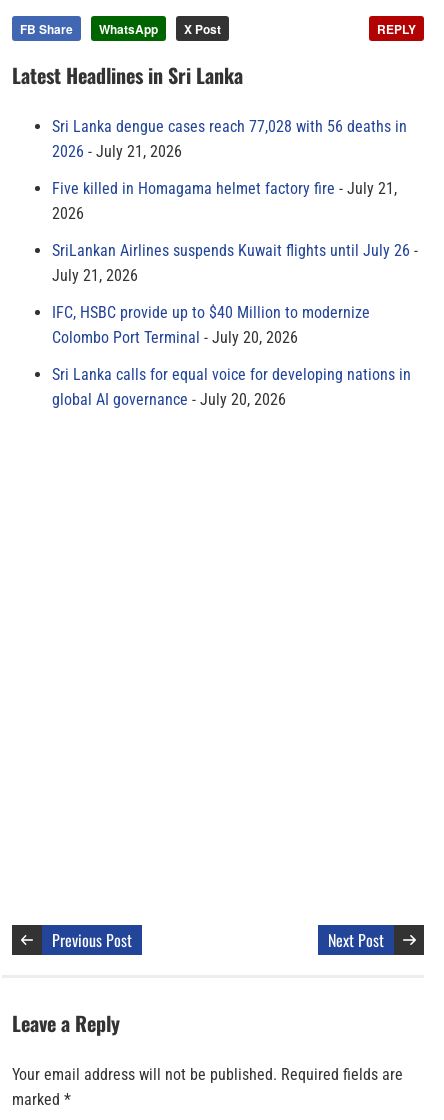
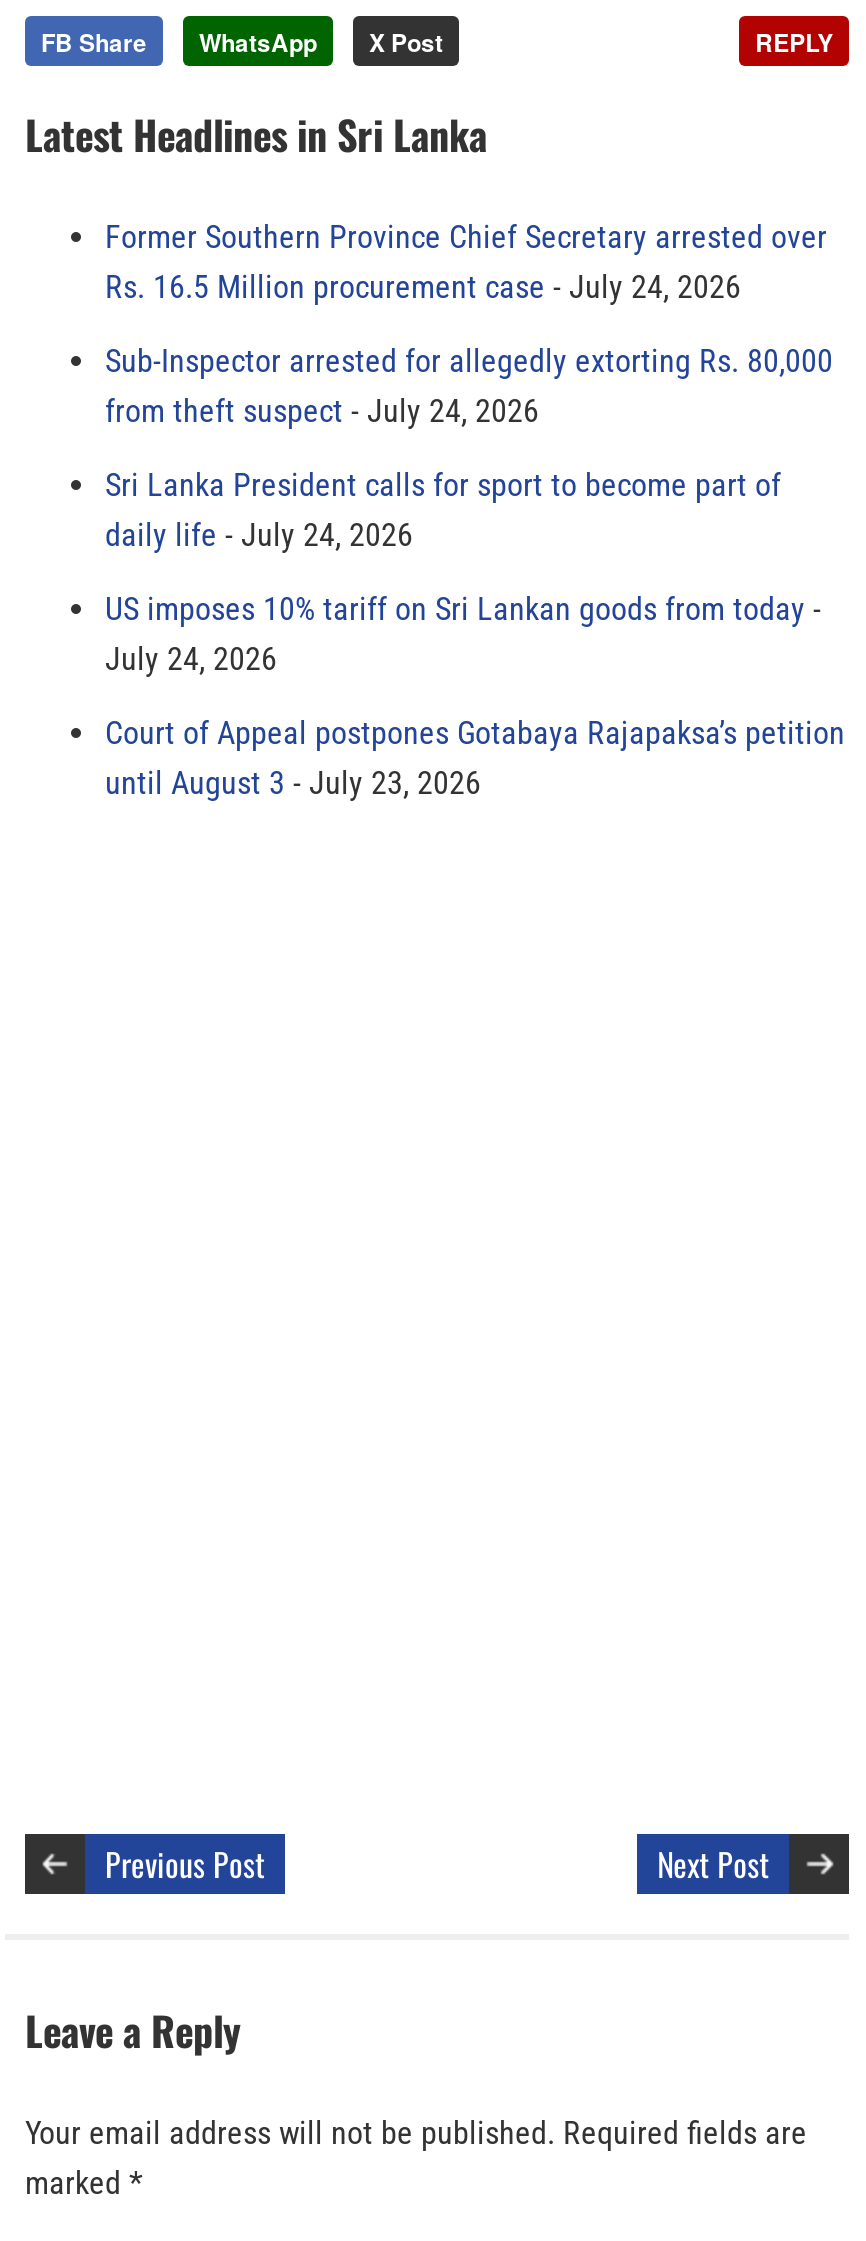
[52,117,407,161] Sri Lanka dengue cases reach 77,028 with 56 deaths in | 2026 | July 21, 2026 -> [105,218,827,306] Former Southern Province Chief Secretary arrested over | Rs. 16.5 Million procurement case | July 24, 2026
[52,179,397,223] Five killed in Homagama helmet factory fire | July 21, | 2026 -> [105,342,833,430] Sub-Inspector arrested for allegedly extorting Rs. 80,000 | from theft suspect | July 24, 2026
[52,241,410,285] SriLankan Airlines suspends Kuwait flights until July 26 | July 21, 2026 -> [105,466,781,554] Sri Lanka President calls for sport to become part of | daily life | July 24, 2026
[52,303,370,347] IFC, HSBC provide up to $40 Million to modernize | Colombo Port Terminal | July 20, 2026 -> [105,590,805,678] US imposes 10% tariff on Sri Lankan goods from today | July 24, 2026
[52,365,411,409] Sri Lanka calls for equal voice for developing nations in | global AI governance | July 20, 2026 -> [105,714,845,802] Court of Appeal postpones Gotabaya Rajapaksa’s petition | until August 3 | July 23, 2026

